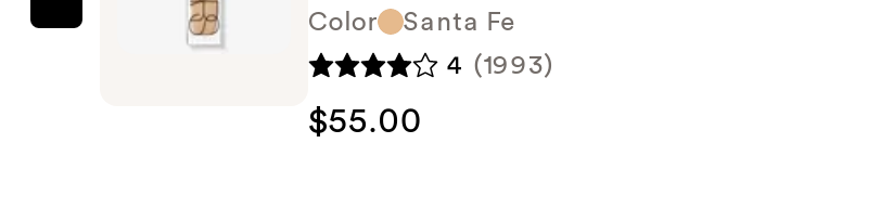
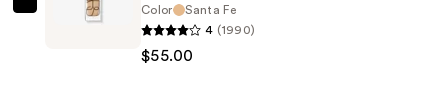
[447,52,554,78] 4 (1993) -> [205,24,255,36] 4 (1990)

